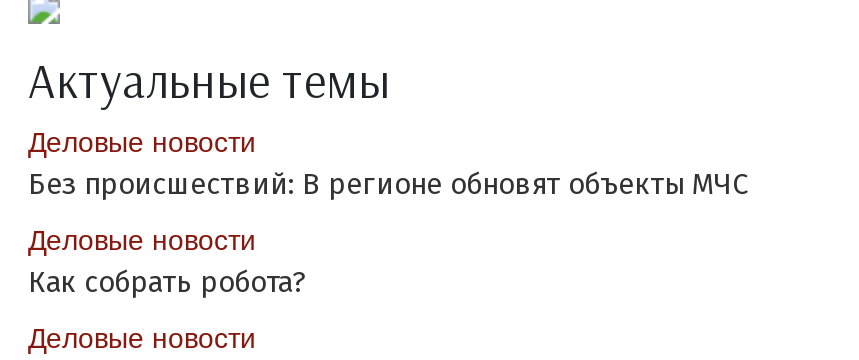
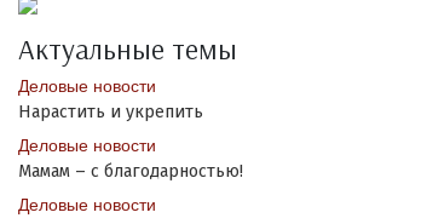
[28,167,748,201] Без происшествий: В регионе обновят объекты МЧС -> [18,101,203,122] Нарастить и укрепить
[28,265,306,299] Как собрать робота? -> [18,161,243,181] Мамам – с благодарностью!

